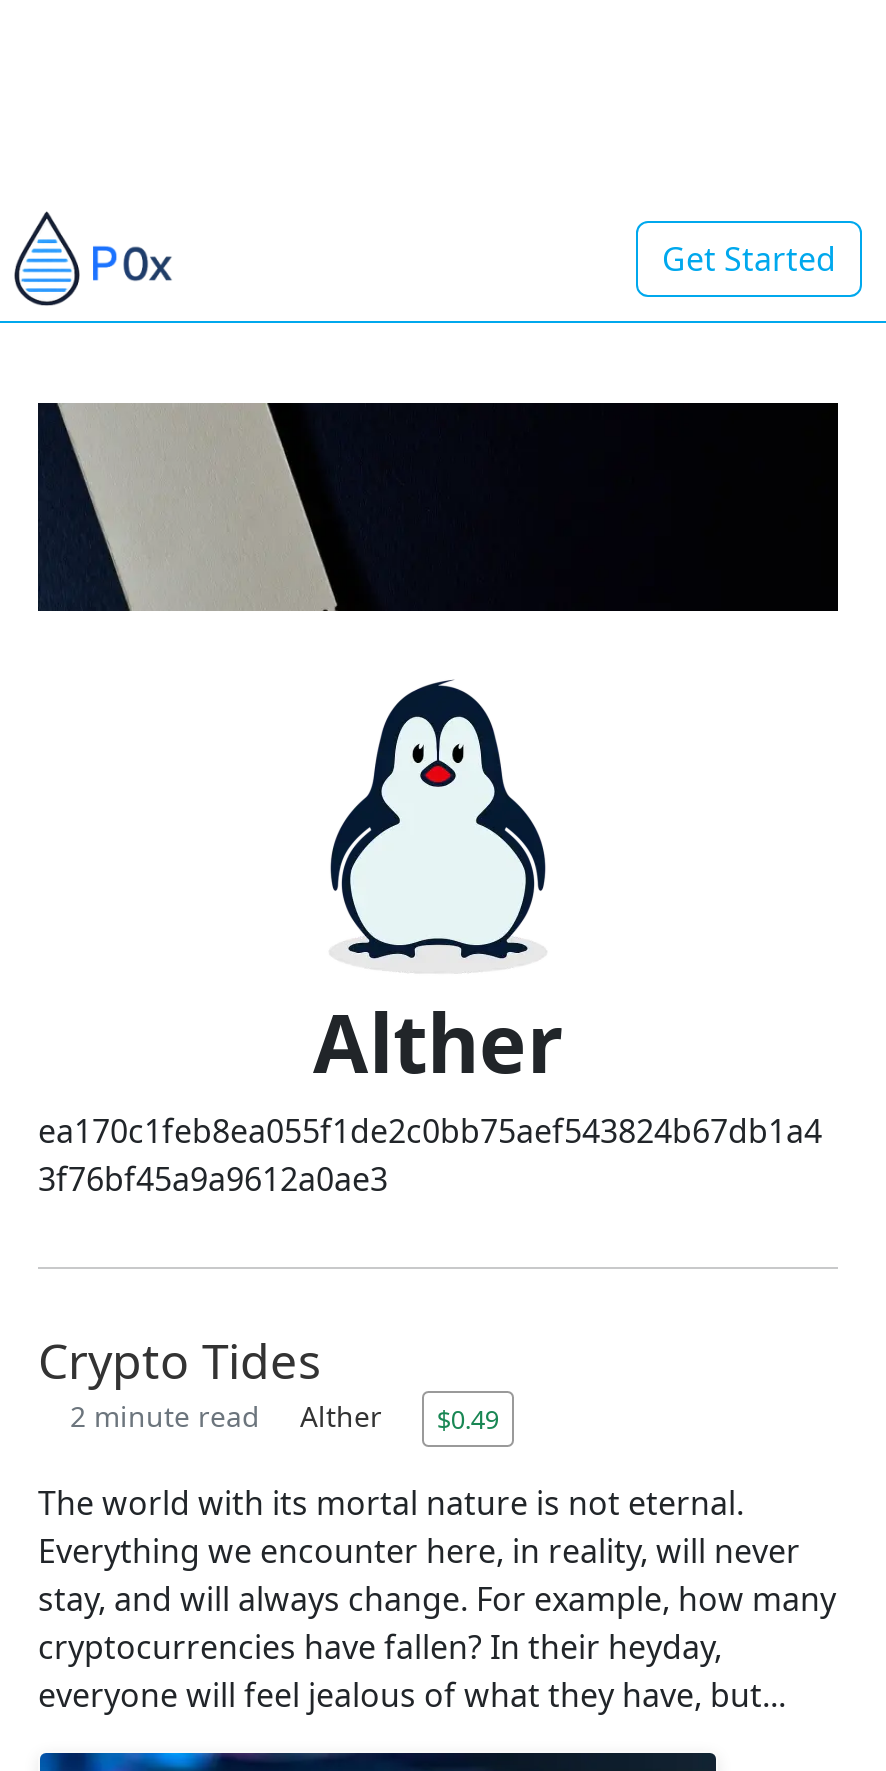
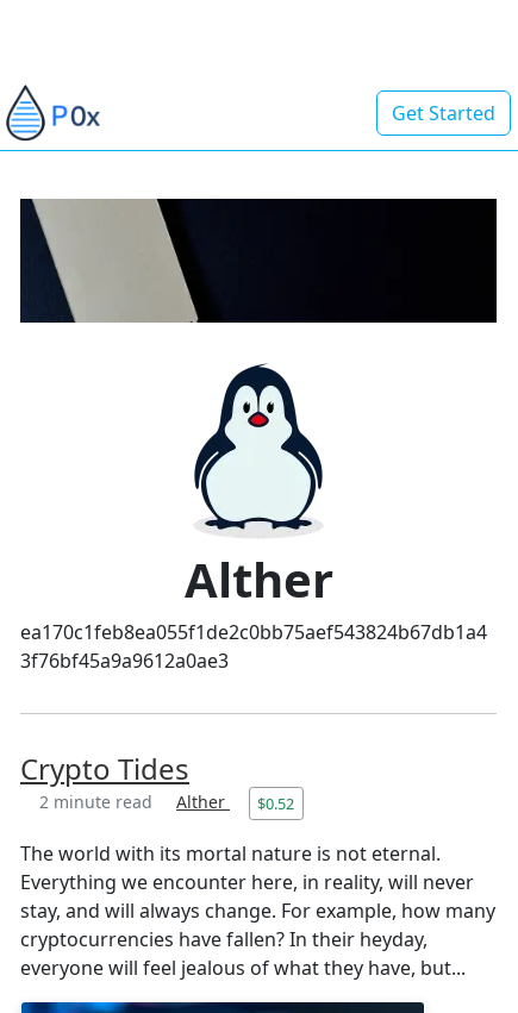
[70,1397,499,1436] 2 minute read Alther $0.49 -> [39,790,295,814] 2 minute read Alther $0.52

